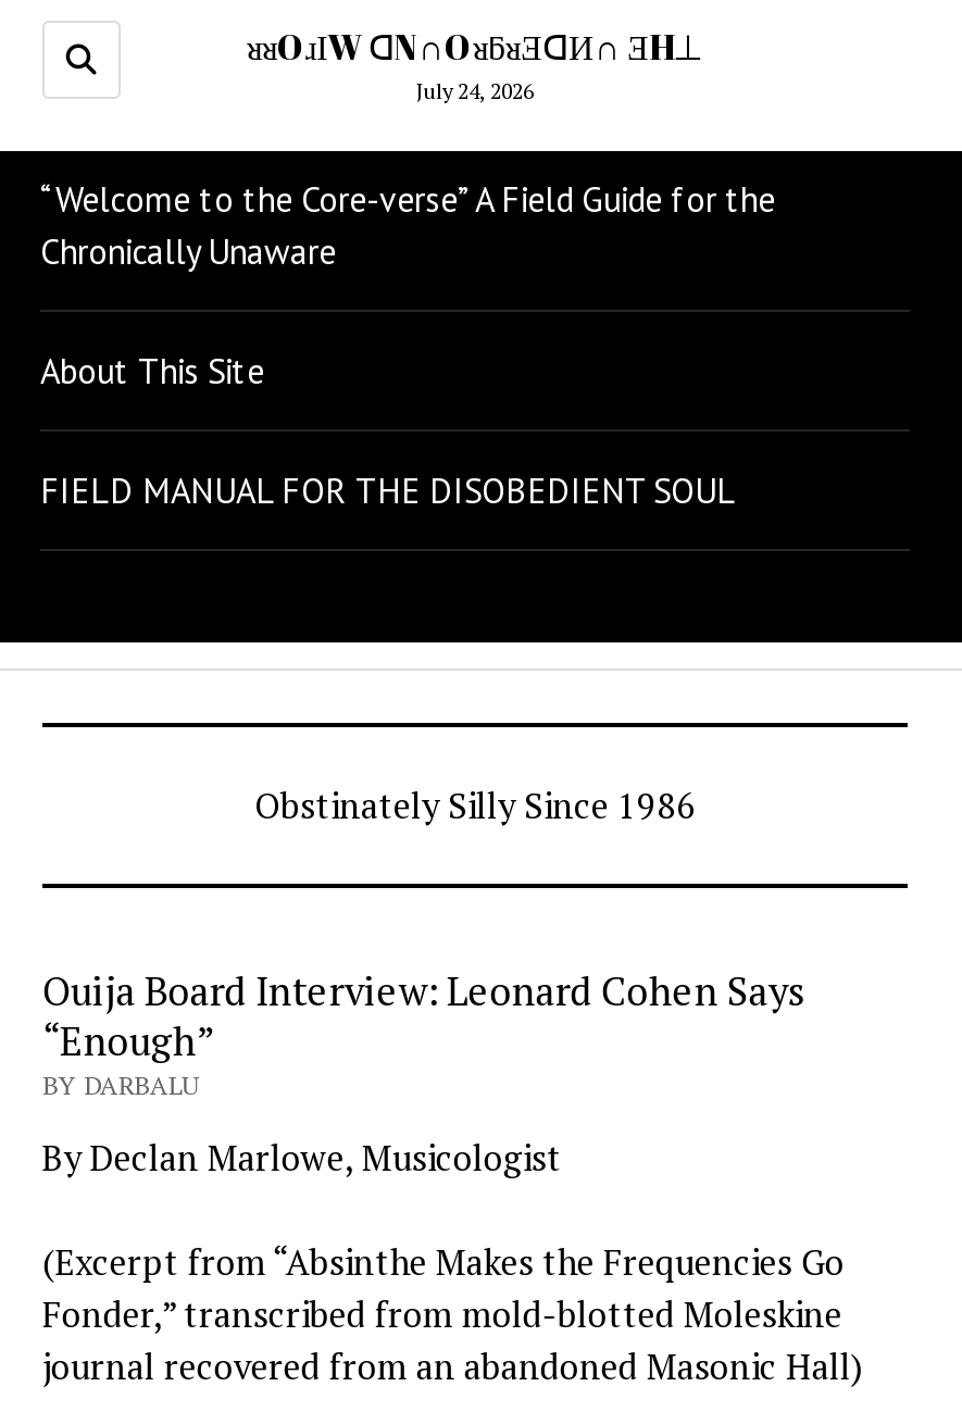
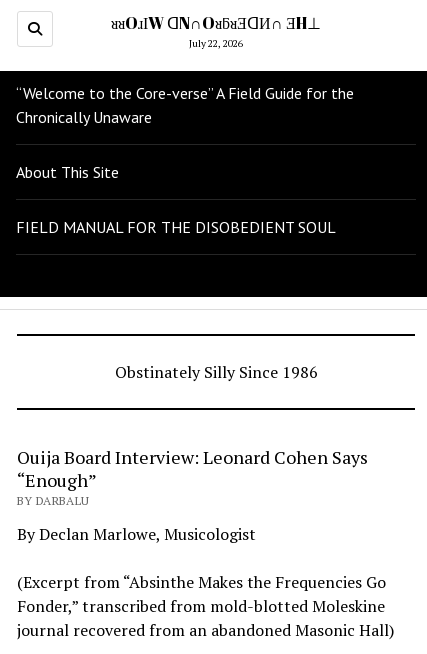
[416,77,534,105] July 24, 2026 -> [189,37,243,50] July 22, 2026

